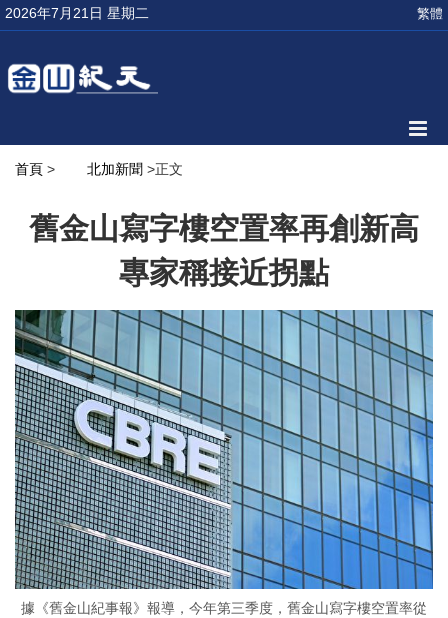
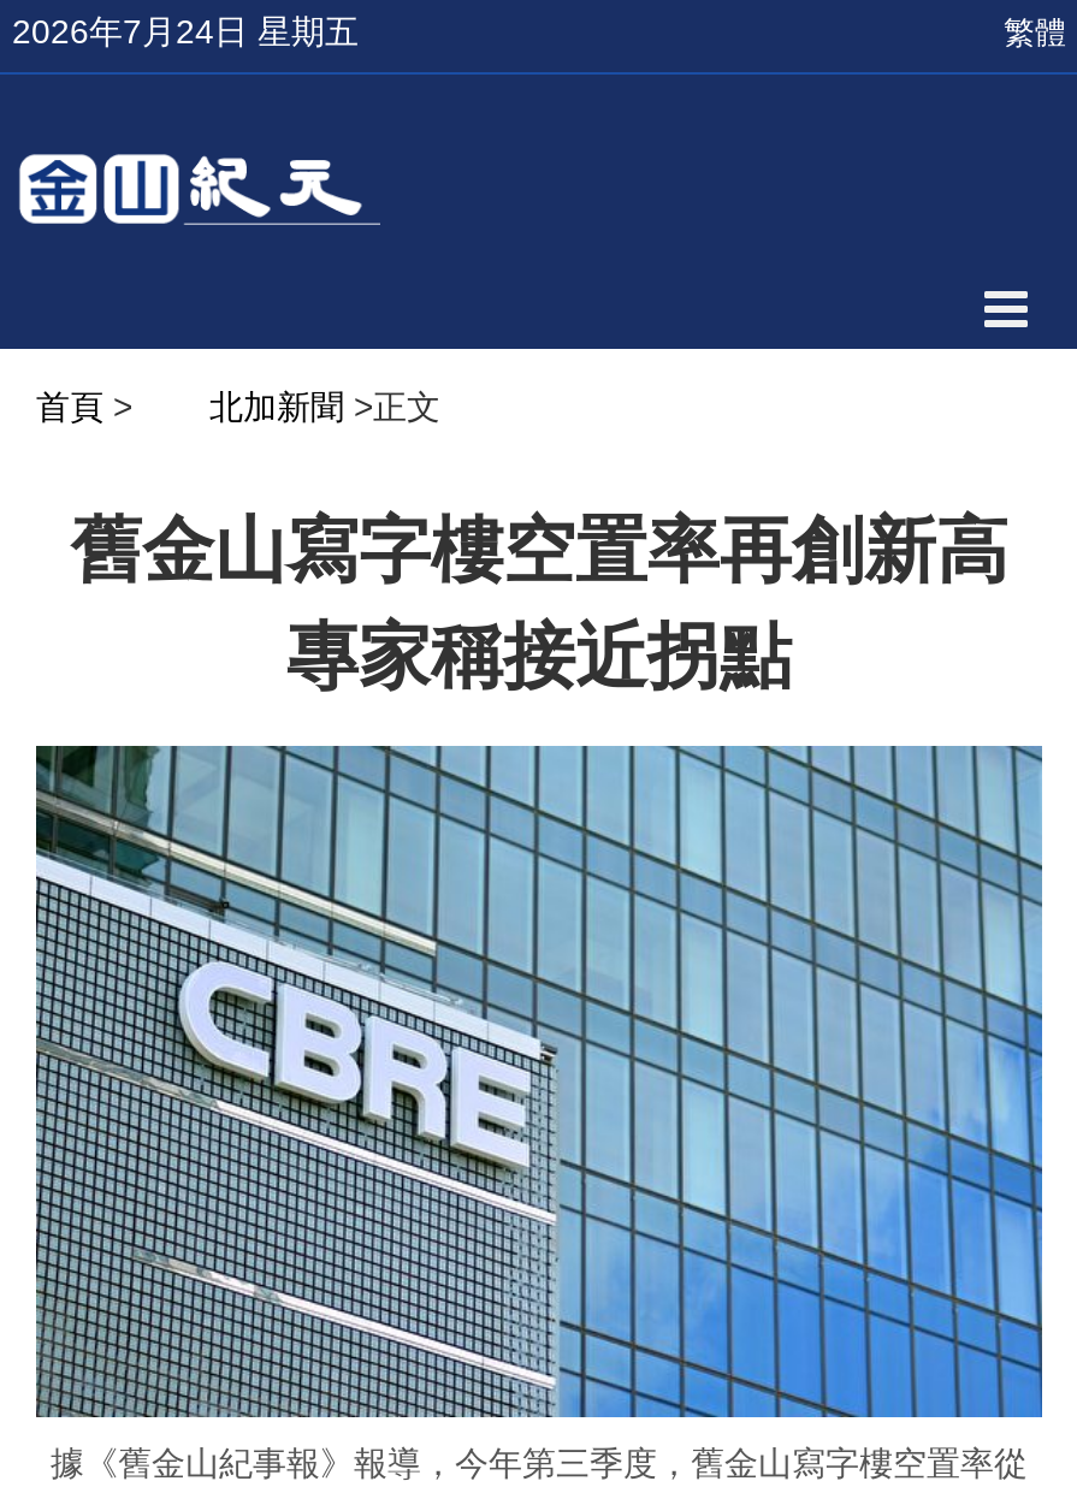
[5,5,149,21] 2026年7月21日 星期二 -> [12,12,359,51] 2026年7月24日 星期五

